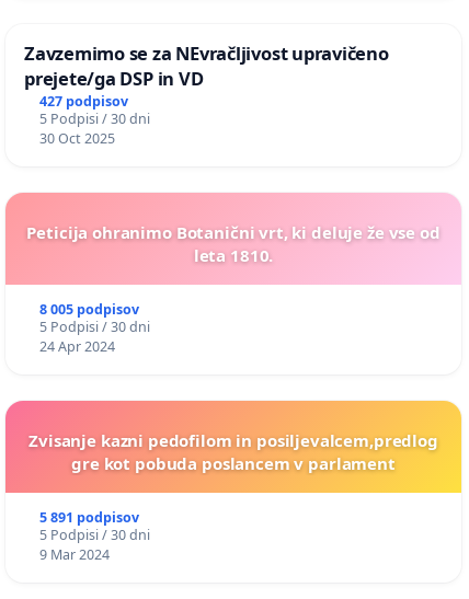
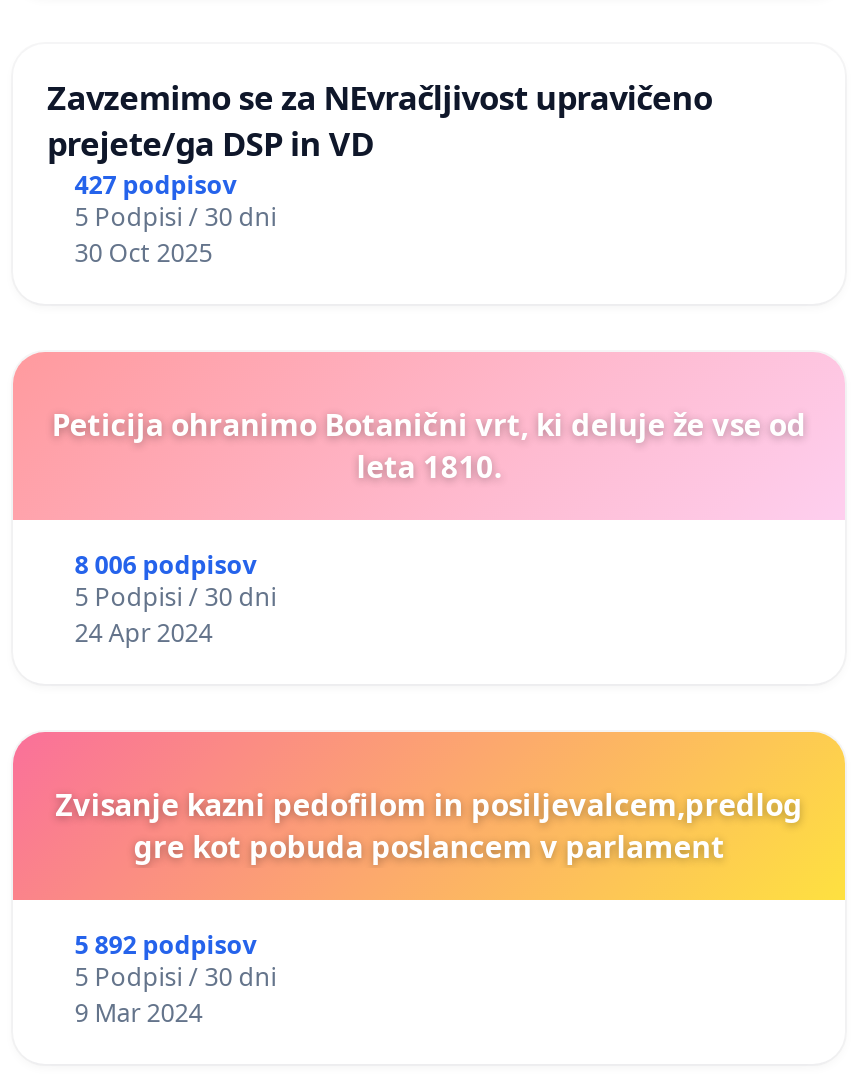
[39,300,139,319] 8 005 podpisov -> [75,548,257,582] 8 006 podpisov
[39,508,139,527] 5 891 podpisov -> [75,928,257,962] 5 892 podpisov

